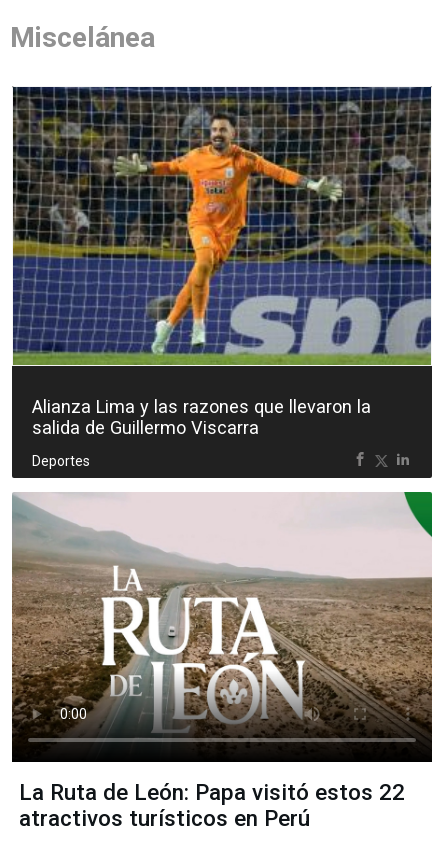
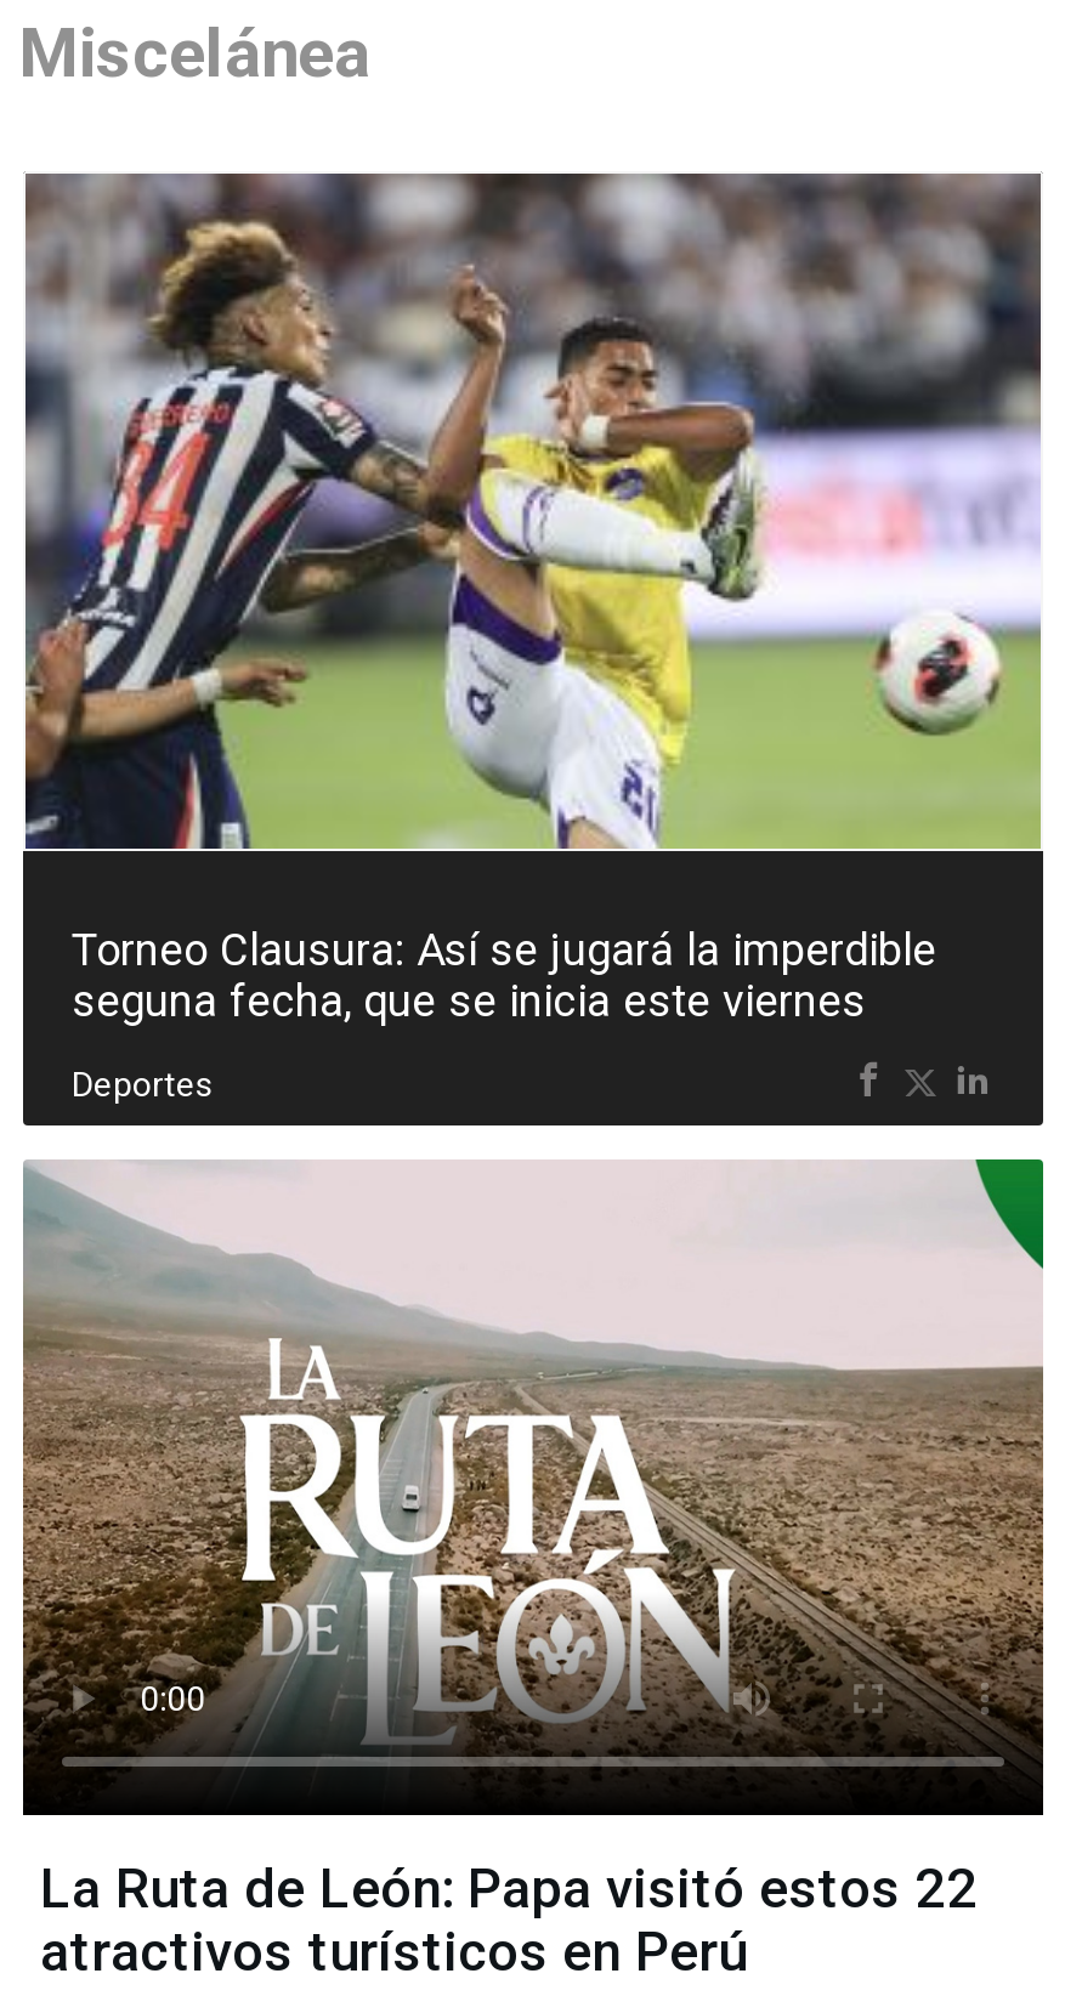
[12,86,432,438] [image] | Alianza Lima y las razones que llevaron la | salida de Guillermo Viscarra -> [23,171,1043,1027] [image] | Torneo Clausura: Así se jugará la imperdible | seguna fecha, que se inicia este viernes

